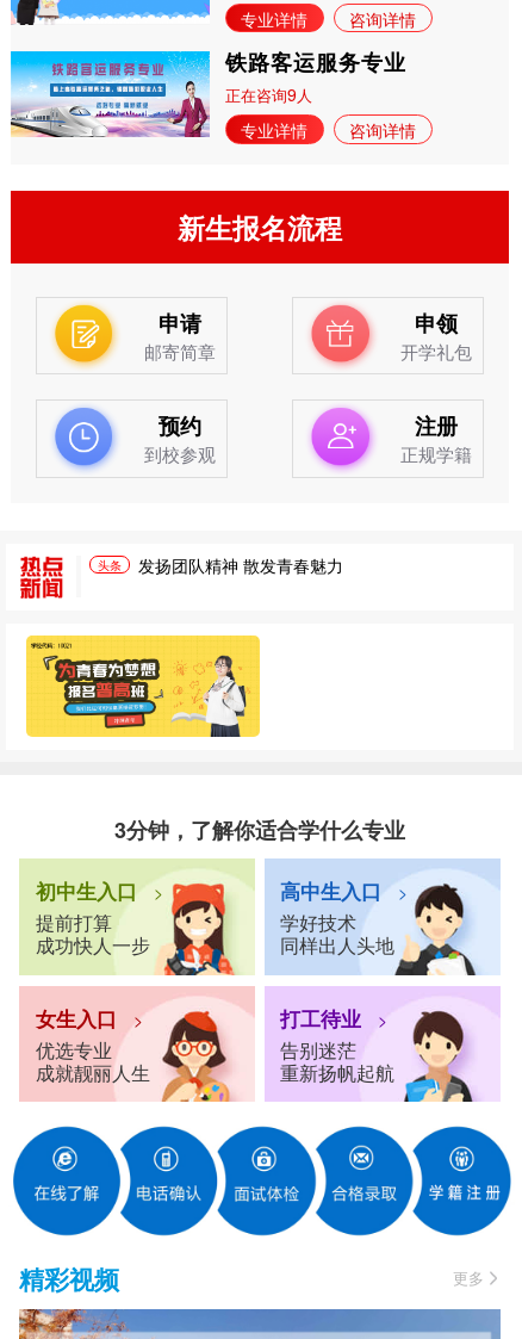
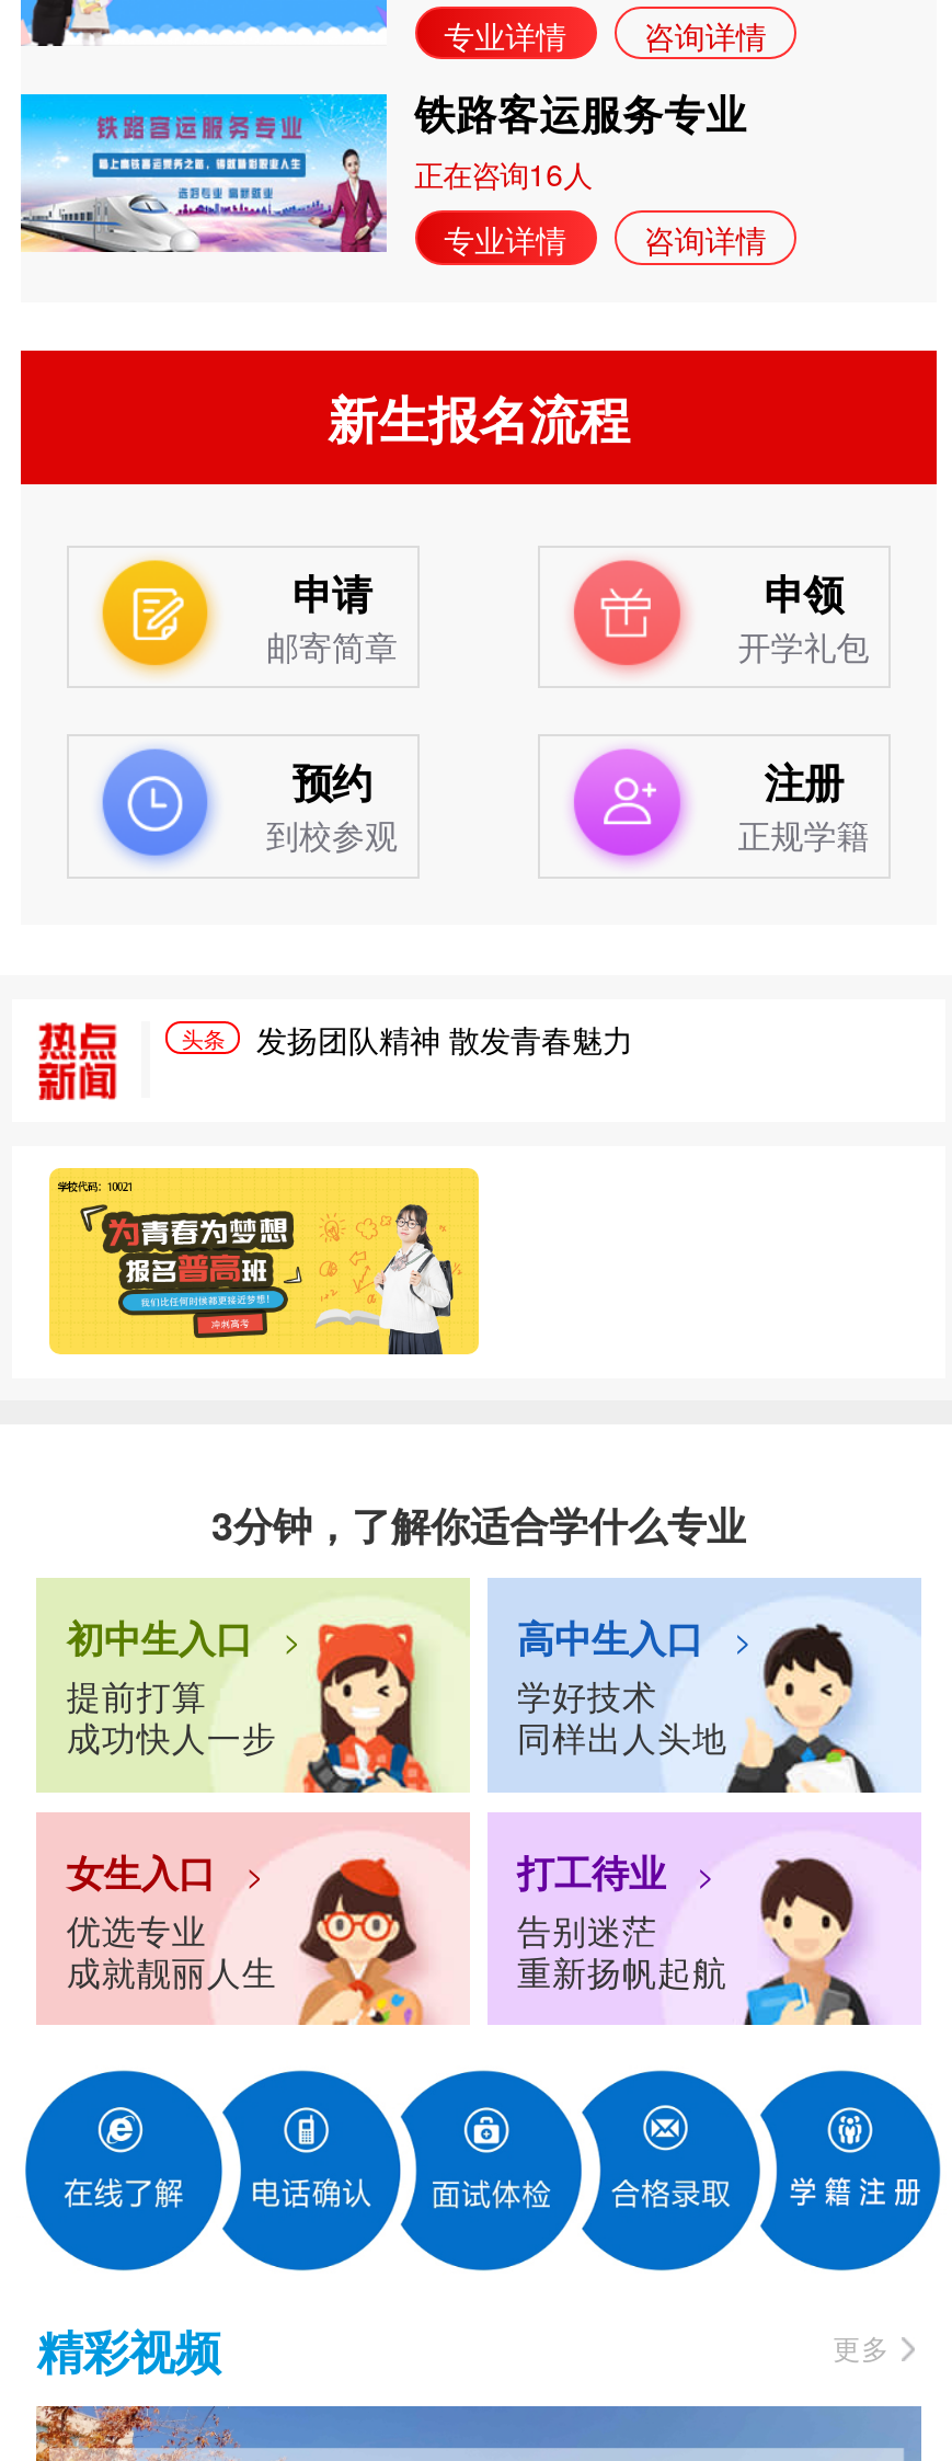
[225,82,312,106] 正在咨询9人 -> [414,151,592,195] 正在咨询16人

